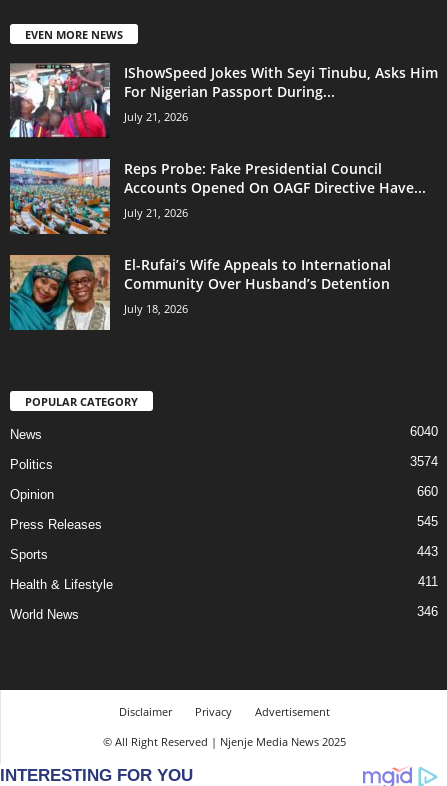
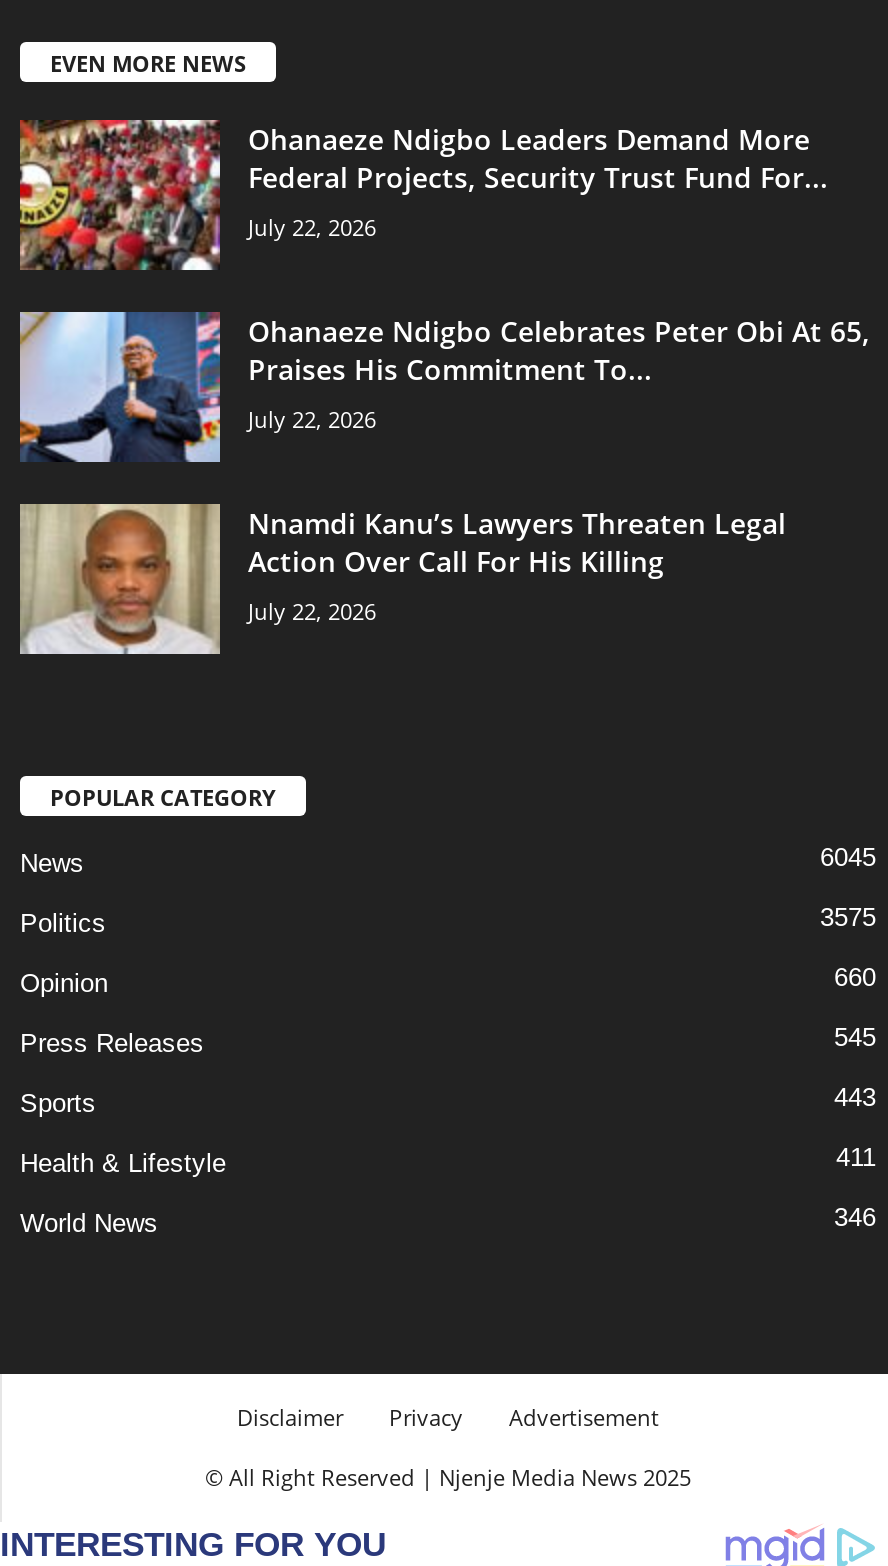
[9,63,438,138] [image] | IShowSpeed Jokes With Seyi Tinubu, Asks Him | For Nigerian Passport During... | July 21, 2026 -> [18,118,828,272] [image] | Ohanaeze Ndigbo Leaders Demand More | Federal Projects, Security Trust Fund For... | July 22, 2026
[9,158,426,235] [image] | Reps Probe: Fake Presidential Council | Accounts Opened On OAGF Directive Have... | July 21, 2026 -> [18,310,870,464] [image] | Ohanaeze Ndigbo Celebrates Peter Obi At 65, | Praises His Commitment To... | July 22, 2026
[9,255,391,330] [image] | El-Rufai’s Wife Appeals to International | Community Over Husband’s Detention | July 18, 2026 -> [18,504,786,656] [image] | Nnamdi Kanu’s Lawyers Threaten Legal | Action Over Call For His Killing | July 22, 2026
[410,424,438,439] 6040 -> [820,843,876,873] 6045
[410,454,438,469] 3574 -> [820,903,876,933] 3575

